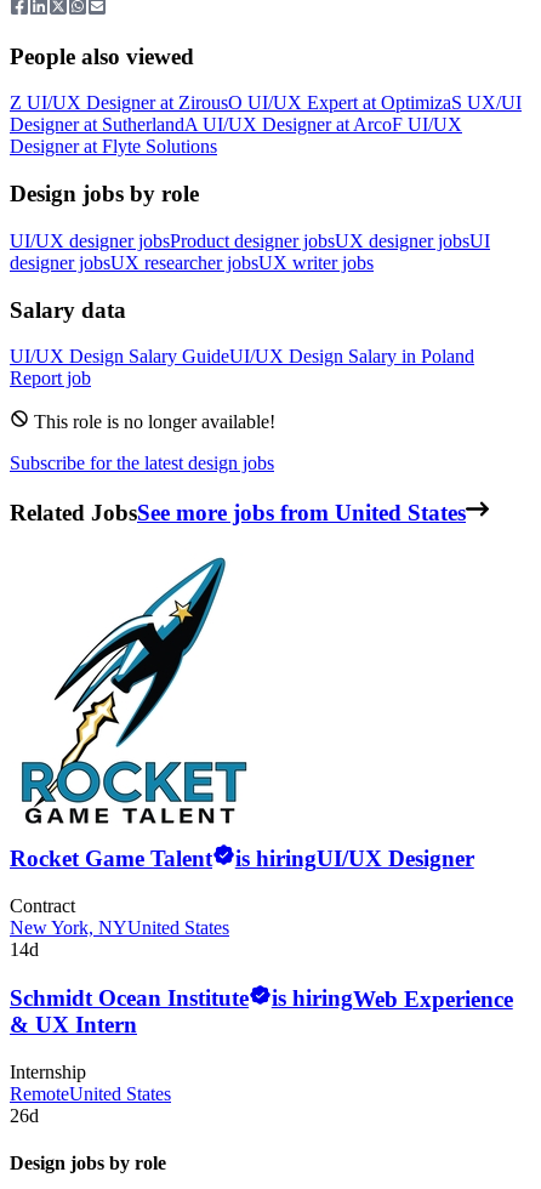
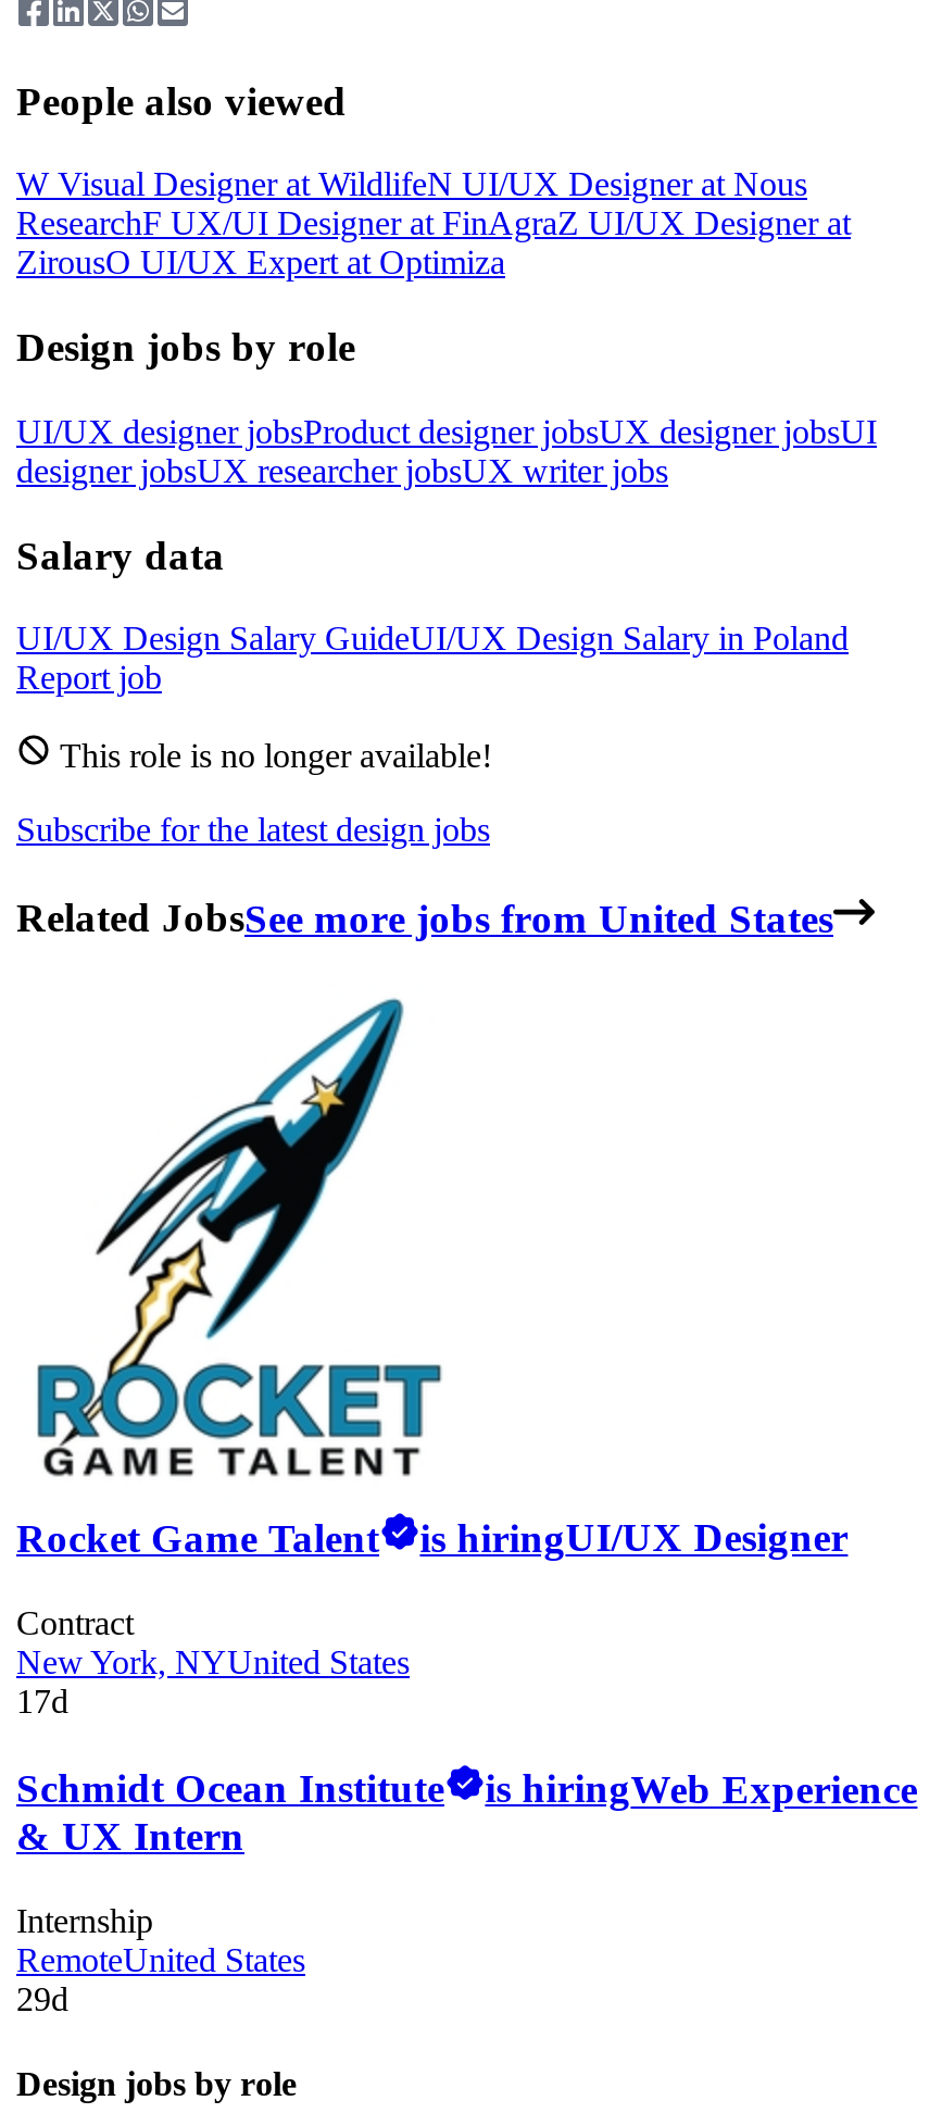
[10,93,522,157] Z UI/UX Designer at ZirousO UI/UX Expert at OptimizaS UX/UI | Designer at SutherlandA UI/UX Designer at ArcoF UI/UX | Designer at Flyte Solutions -> [16,166,851,281] W Visual Designer at WildlifeN UI/UX Designer at Nous | ResearchF UX/UI Designer at FinAgraZ UI/UX Designer at | ZirousO UI/UX Expertat Optimiza
[10,939,39,959] 14d -> [16,1682,68,1719] 17d
[10,1105,39,1126] 26d -> [16,1980,68,2017] 29d

